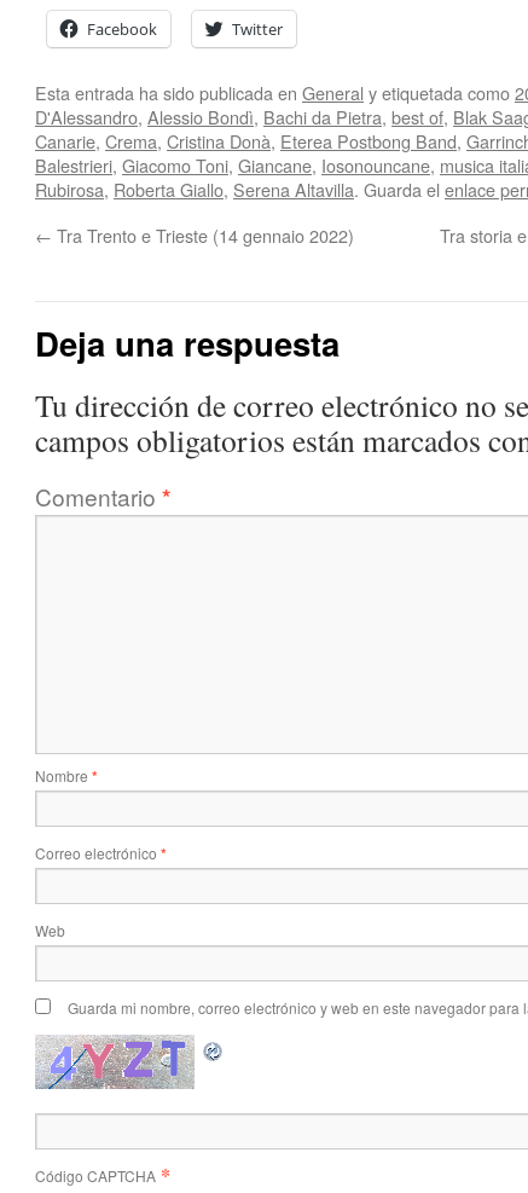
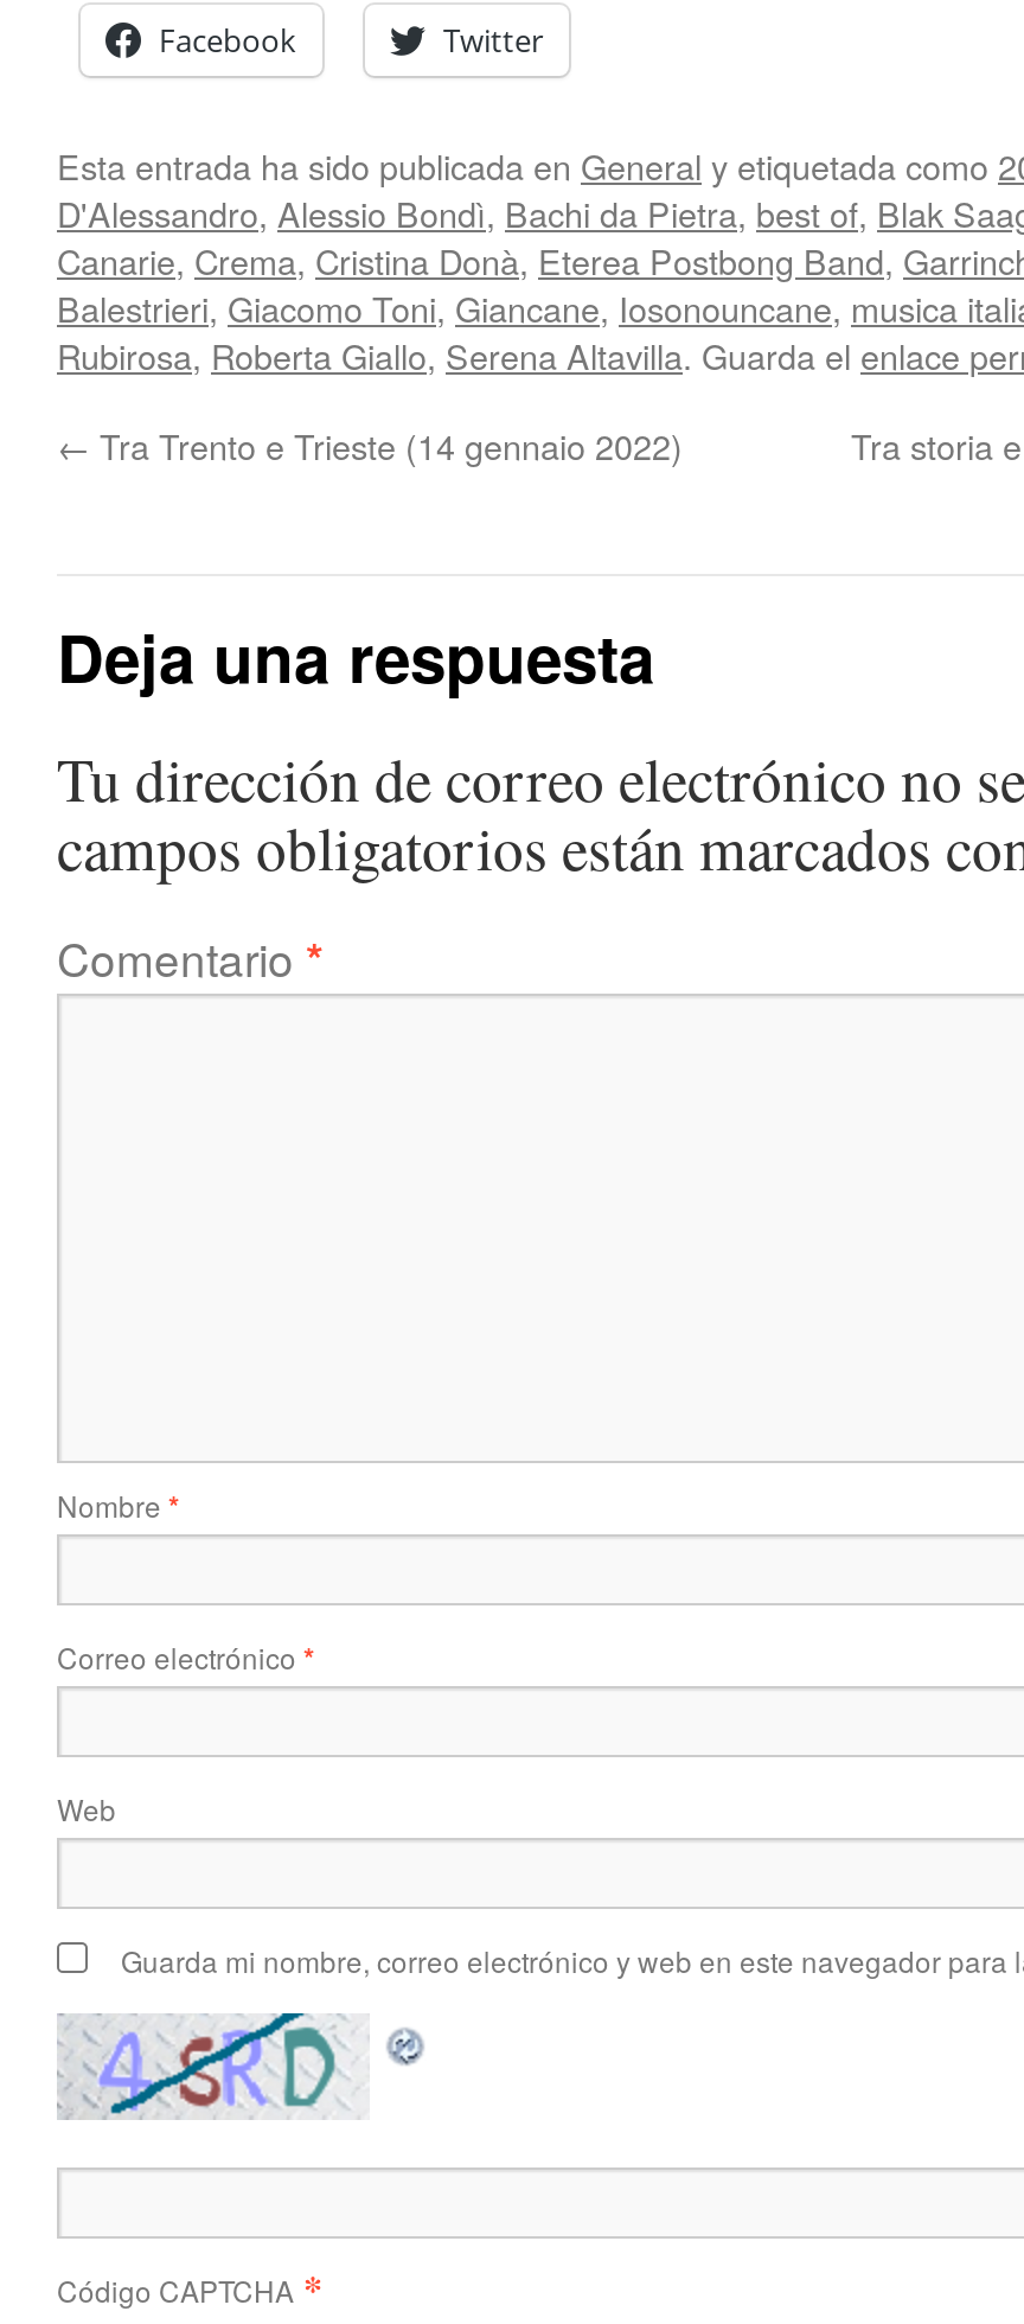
[36,1035,195,1090] [image] -> [62,2011,367,2118] [image]

